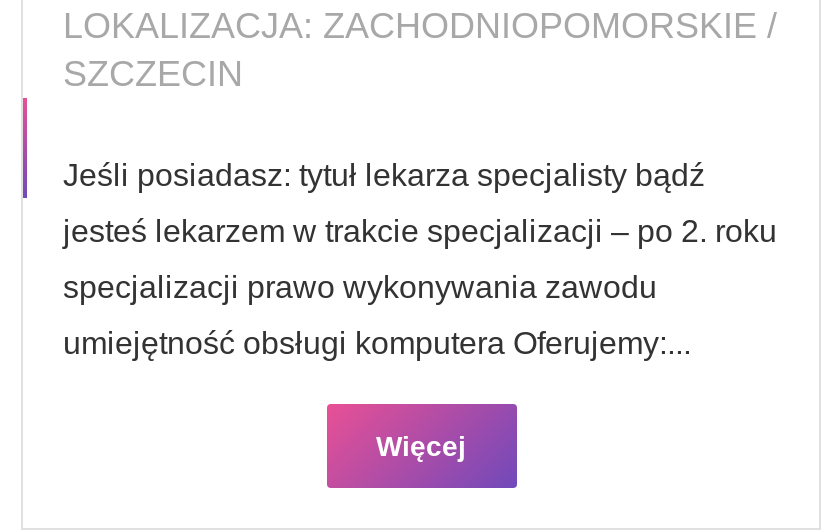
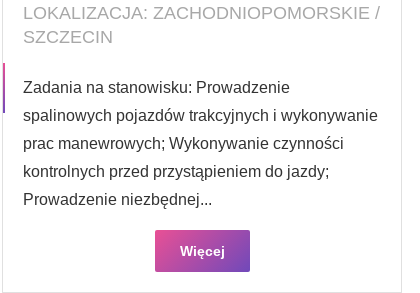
[63,158,777,360] Jeśli posiadasz: tytuł lekarza specjalisty bądź | jesteś lekarzem w trakcie specjalizacji – po 2. roku | specjalizacji prawo wykonywania zawodu | umiejętność obsługi komputera Oferujemy:... -> [23,79,378,208] Zadania na stanowisku: Prowadzenie | spalinowych pojazdów trakcyjnych i wykonywanie | prac manewrowych; Wykonywanie czynności | kontrolnych przed przystąpieniem do jazdy; | Prowadzenie niezbędnej...

